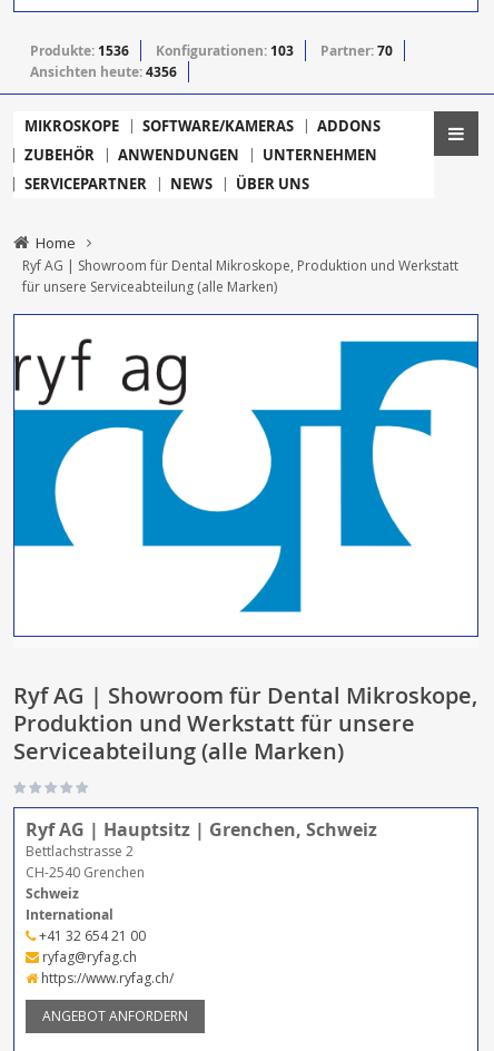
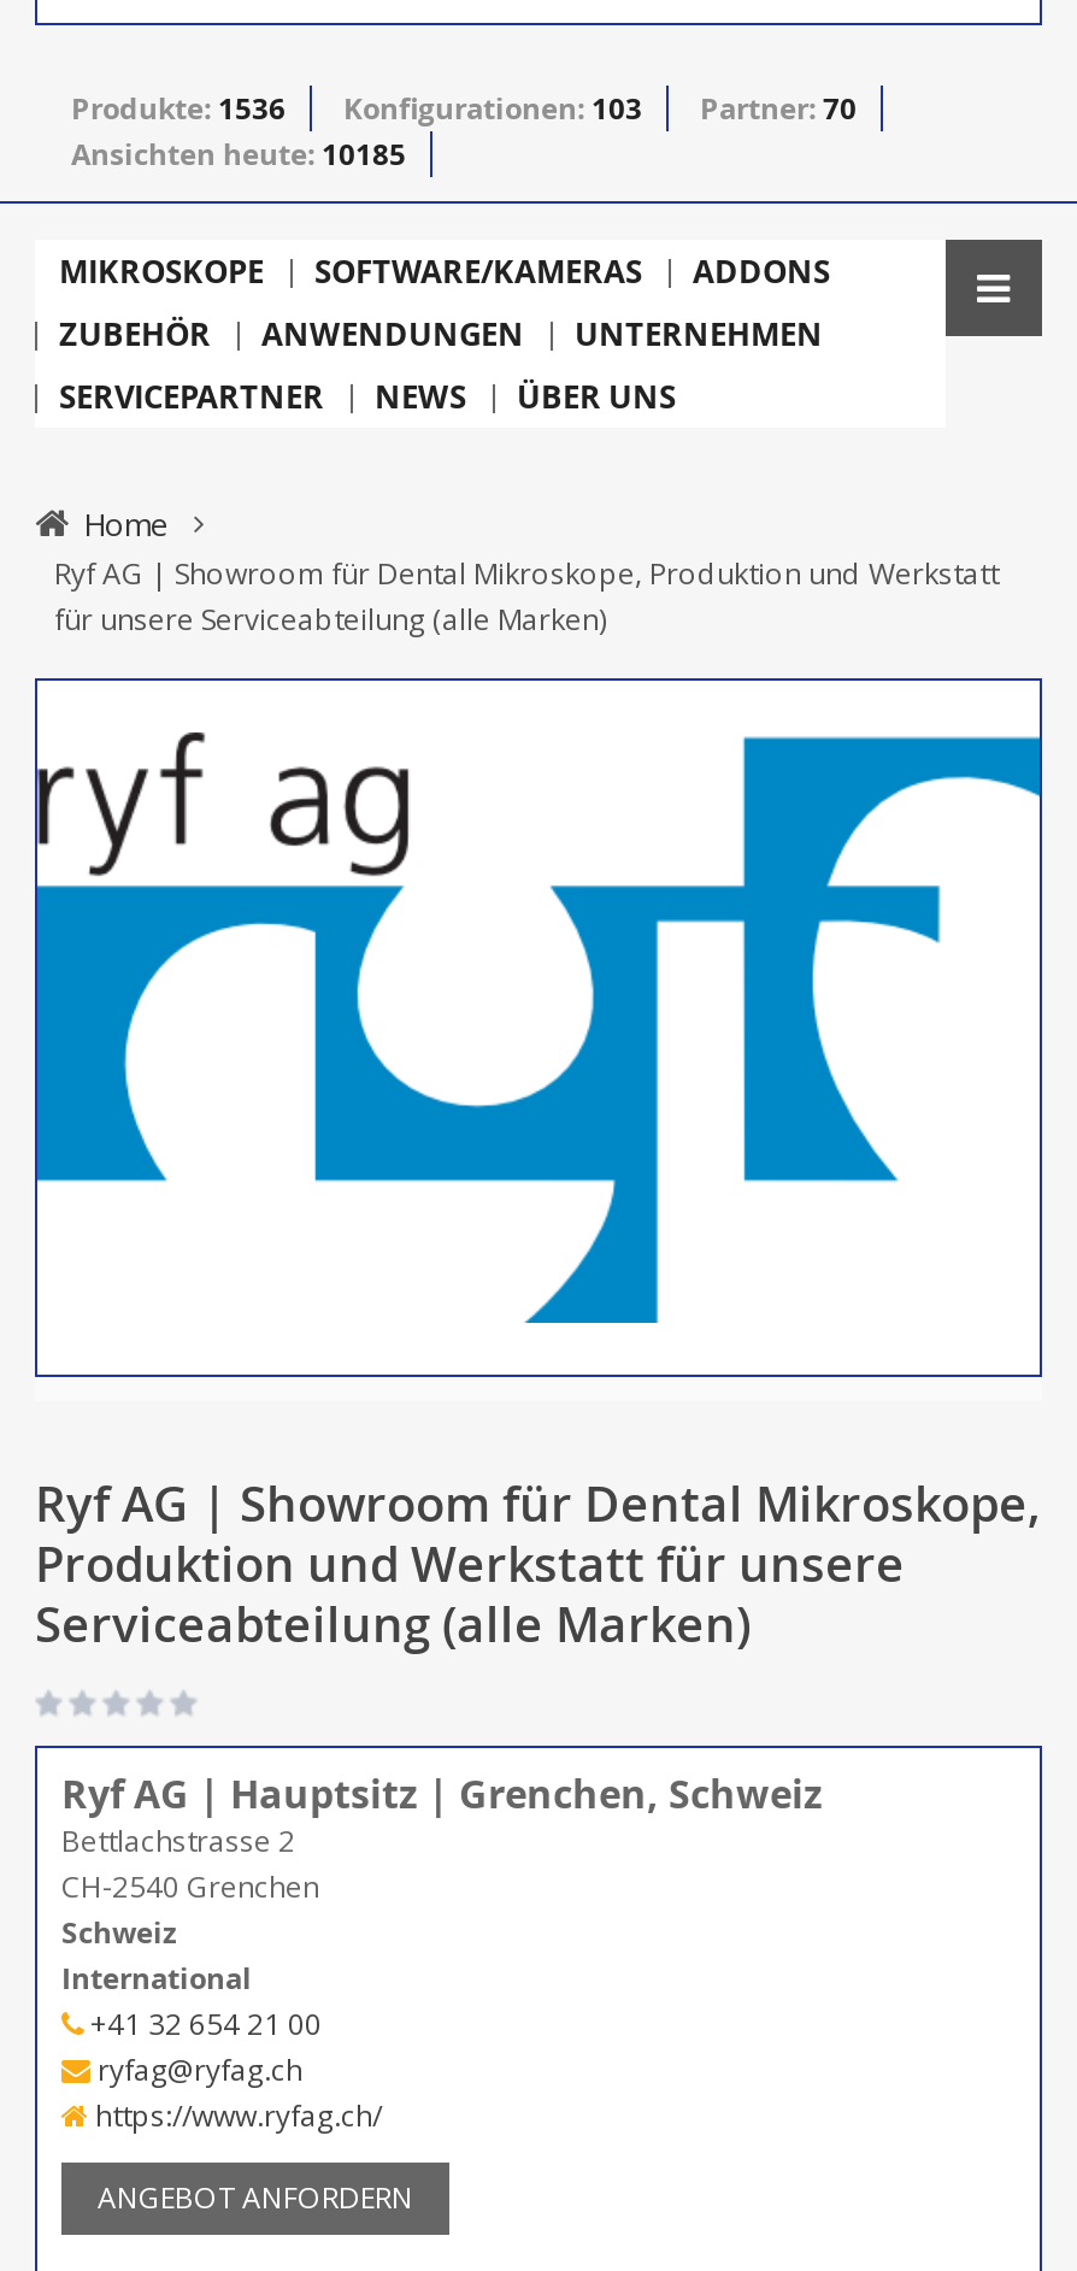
[30,62,177,81] Ansichten heute: 4356 -> [71,133,406,174] Ansichten heute: 10185

